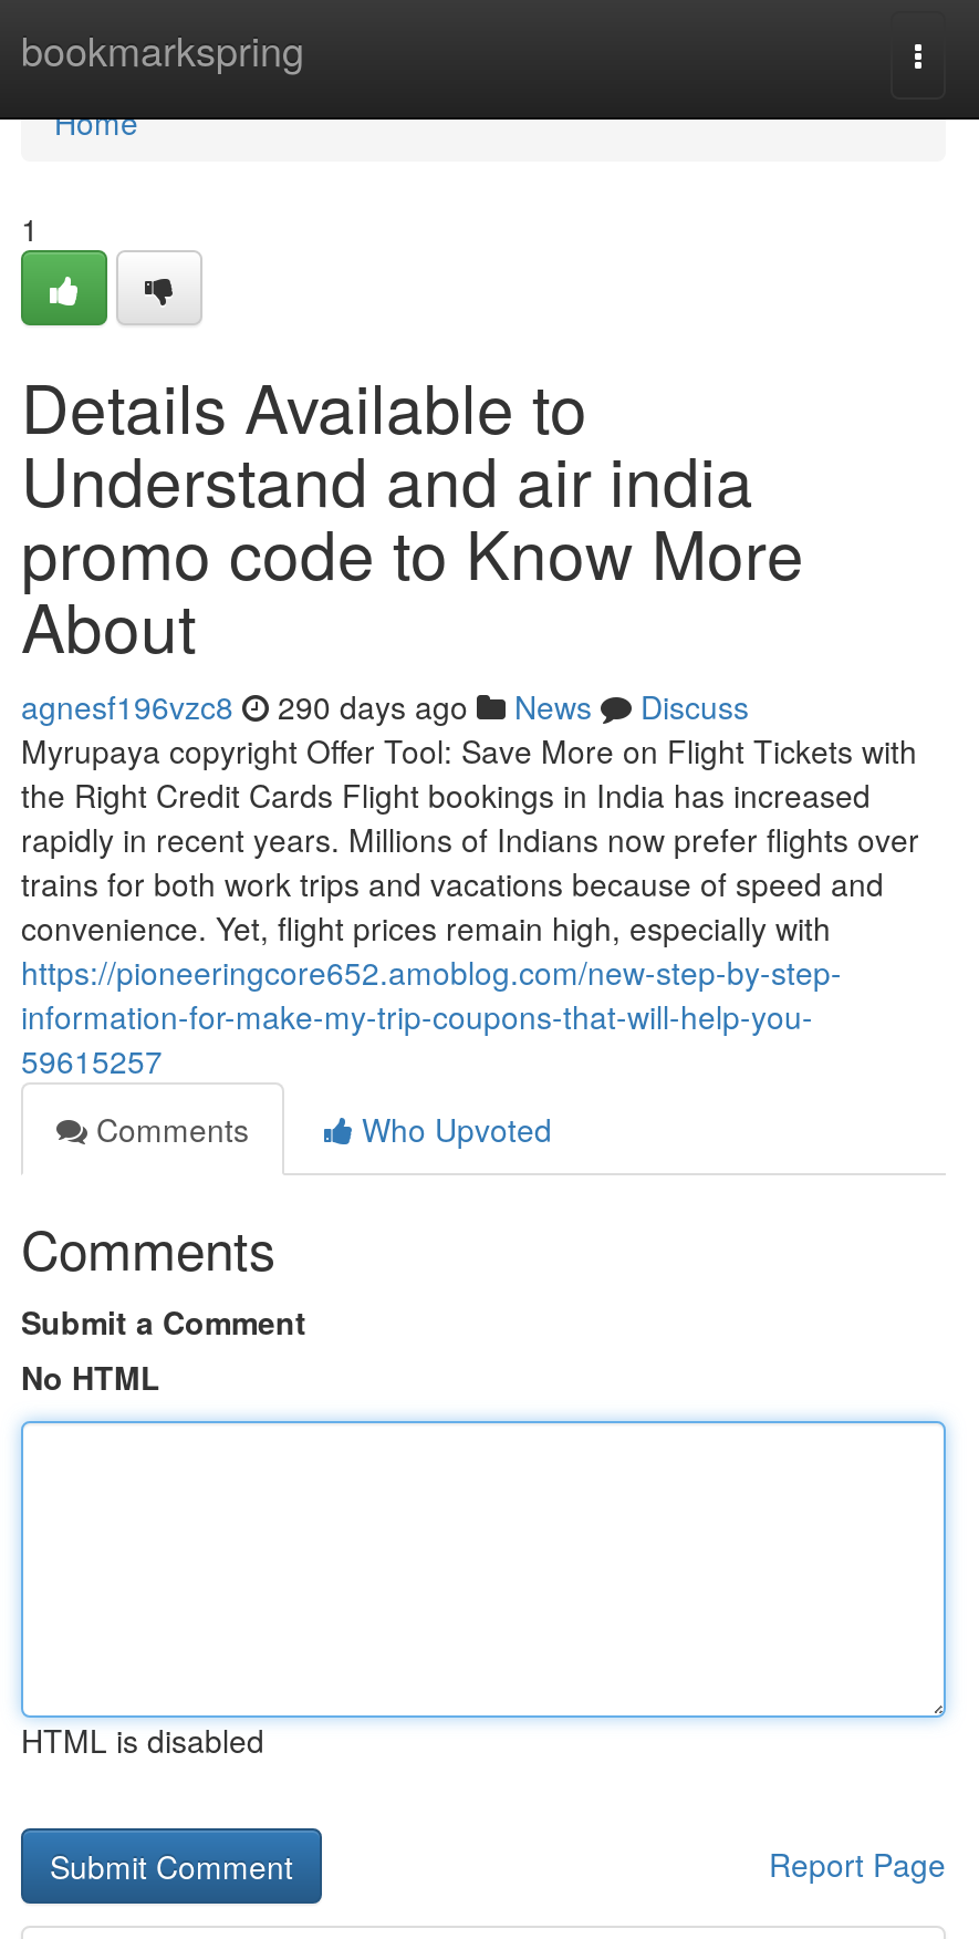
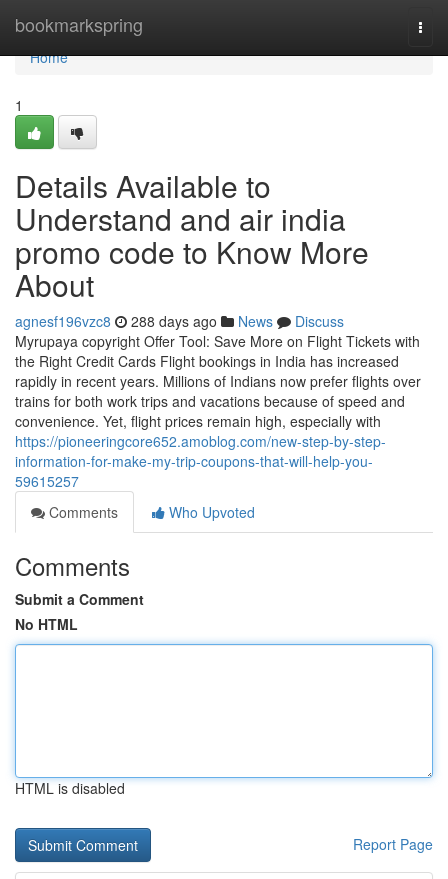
[21,684,749,728] agnesf196vzc8 290 days ago News Discuss -> [15,311,344,331] agnesf196vzc8 288 days ago News Discuss

